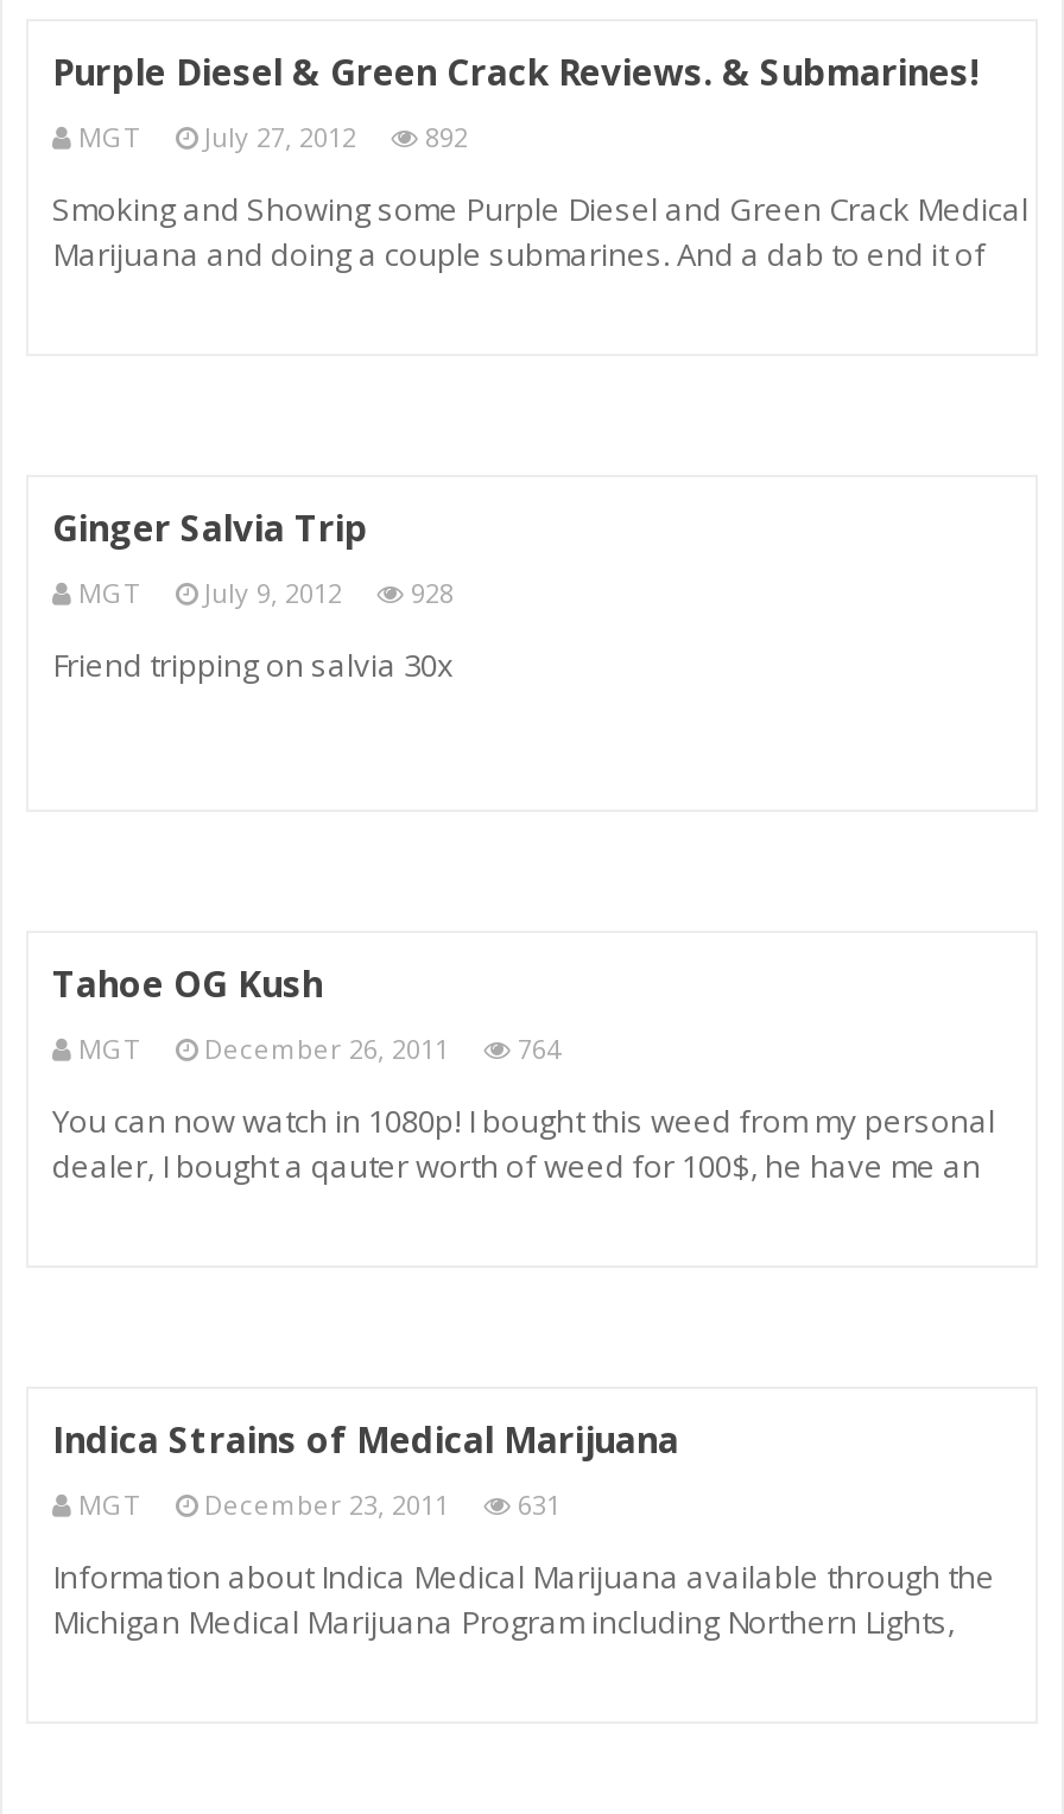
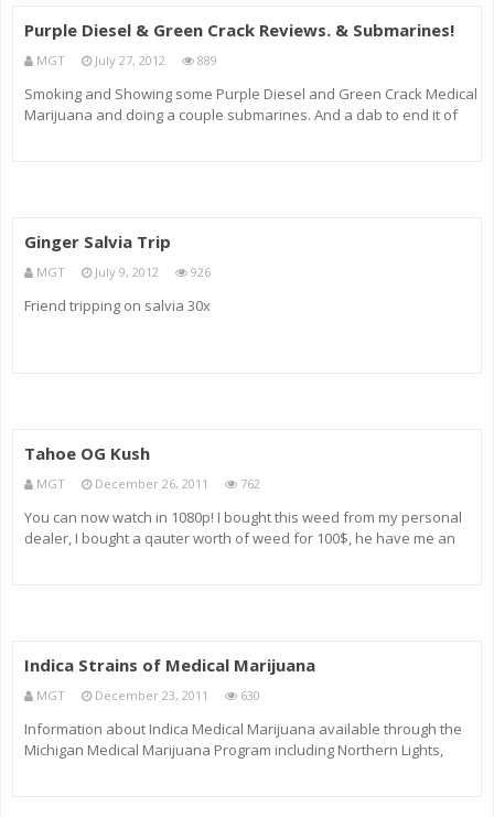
[78,119,468,155] MGT July 27, 2012 892 -> [36,52,217,68] MGT July 27, 2012 889
[78,575,454,610] MGT July 9, 2012 928 -> [36,264,211,280] MGT July 9, 2012 926
[78,1031,560,1066] MGT December 26, 2011 764 -> [36,475,260,492] MGT December 26, 2011 762
[78,1487,560,1522] MGT December 23, 2011 631 -> [36,687,260,704] MGT December 23, 2011 630

